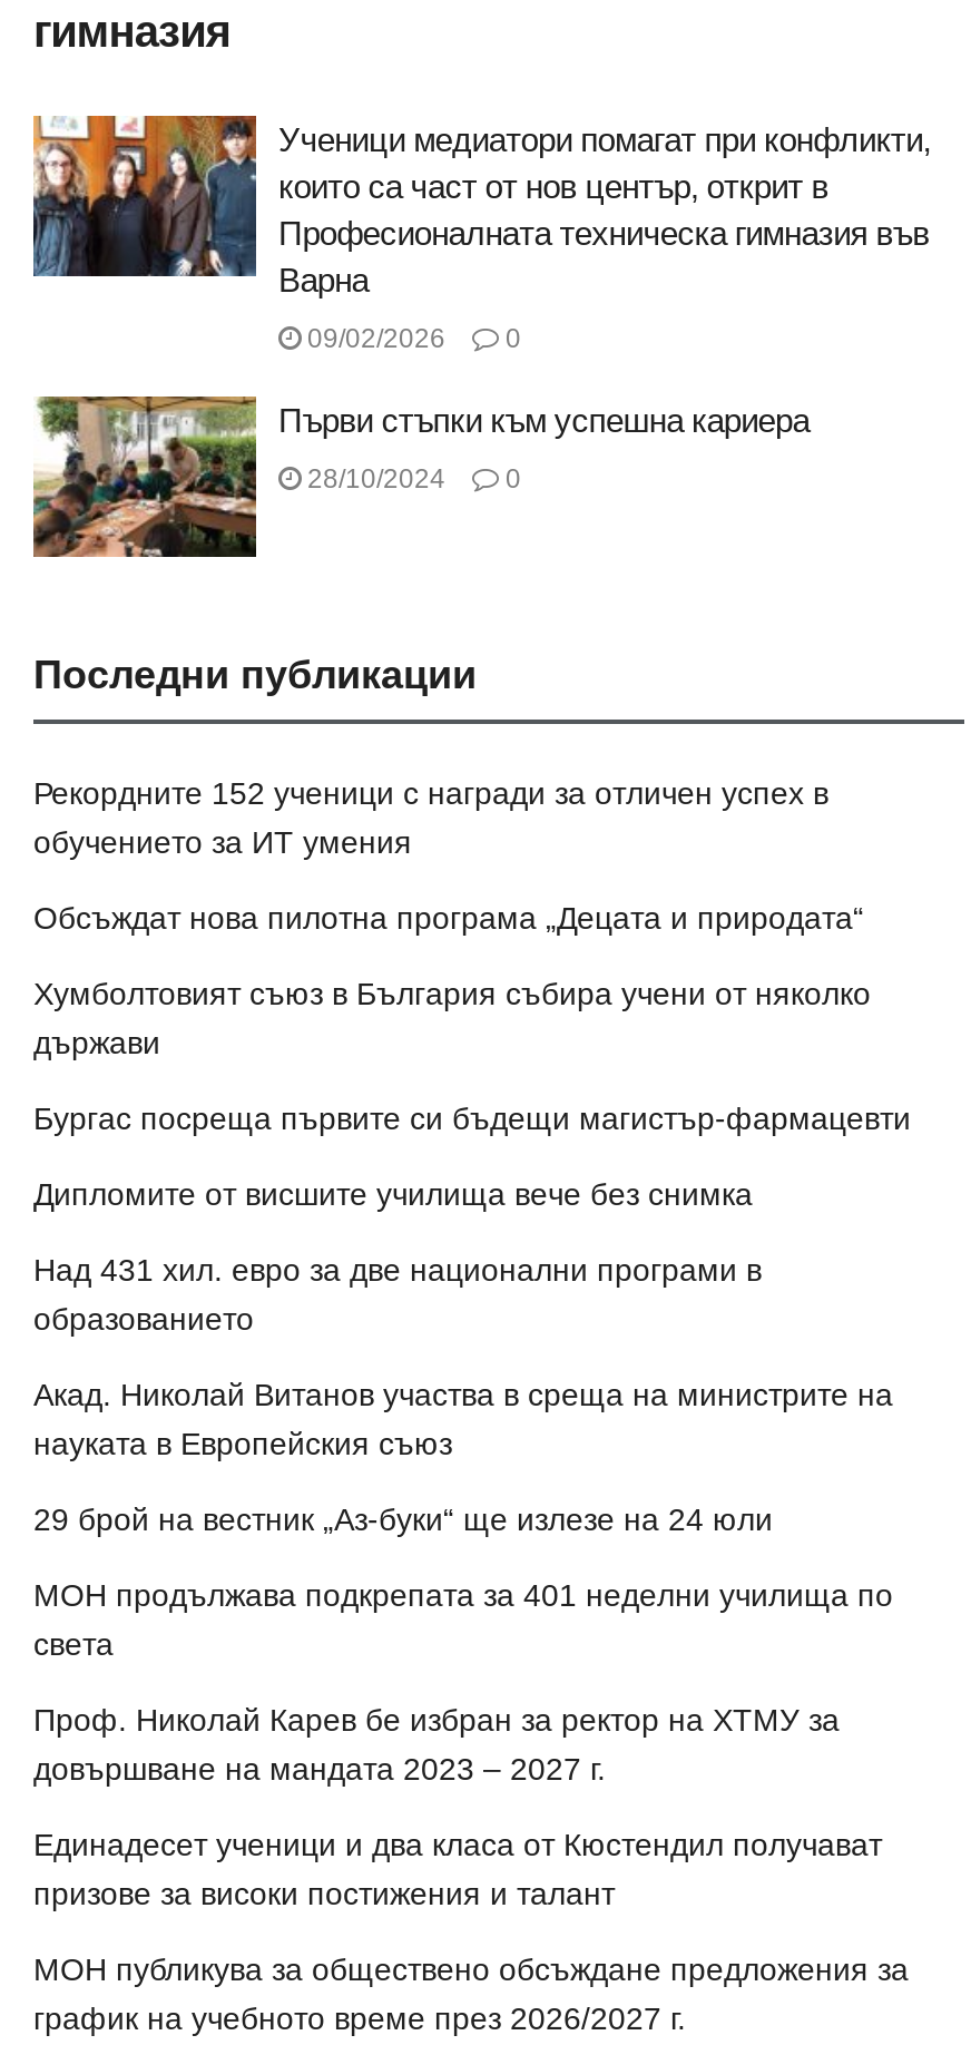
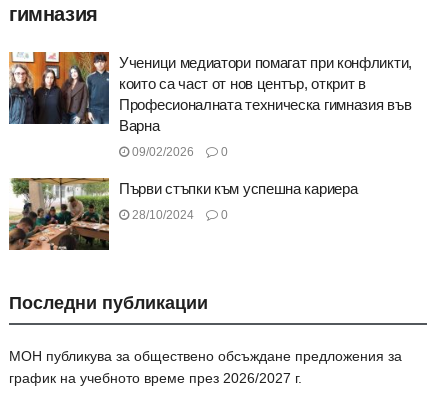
[33,774,911,1910] Рекордните 152 ученици с награди за отличен успех в | обучението за ИТ умения | Обсъждат нова пилотна програма „Децата и природата“ | Хумболтовият съюз в България събира учени от няколко | държави | Бургас посреща първите си бъдещи магистър-фармацевти | Дипломите от висшите училища вече без снимка | Над 431 хил. евро за две национални програми в | образованието | Акад. Николай Витанов участва в среща на министрите на | науката в Европейския съюз | 29 брой на вестник „Аз-буки“ ще излезе на 24 юли | МОН продължава подкрепата за 401 неделни училища по | света | Проф. Николай Карев бе избран за ректор на ХТМУ за | довършване на мандата 2023 – 2027 г. | Единадесет ученици и два класа от Кюстендил получават | призове за високи постижения и талант -> none

